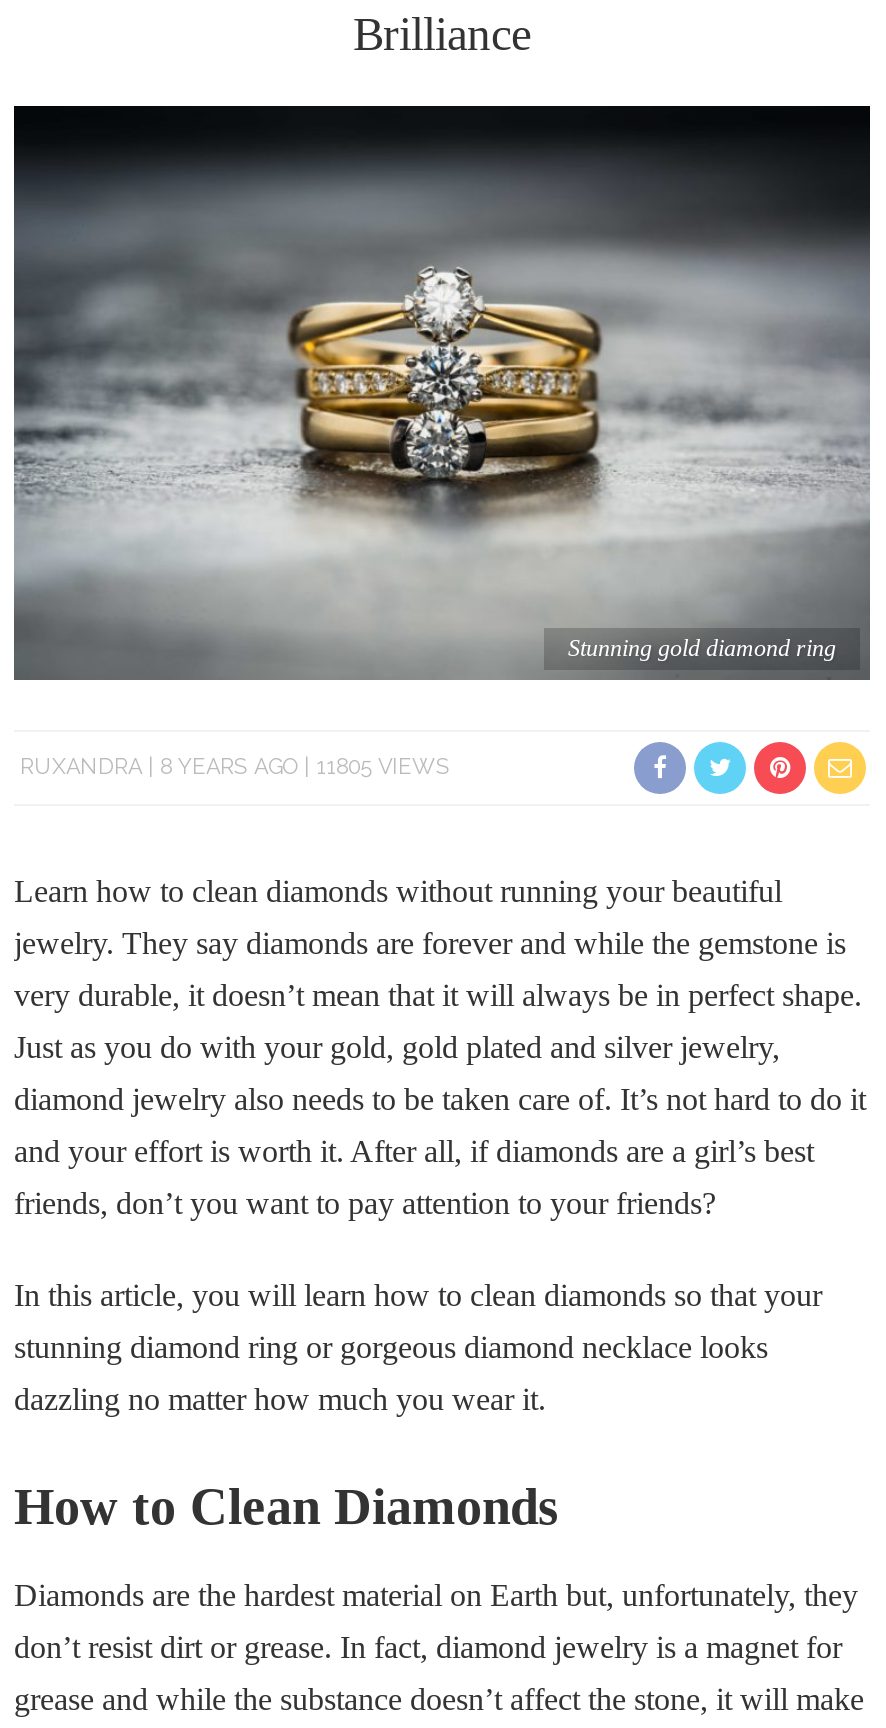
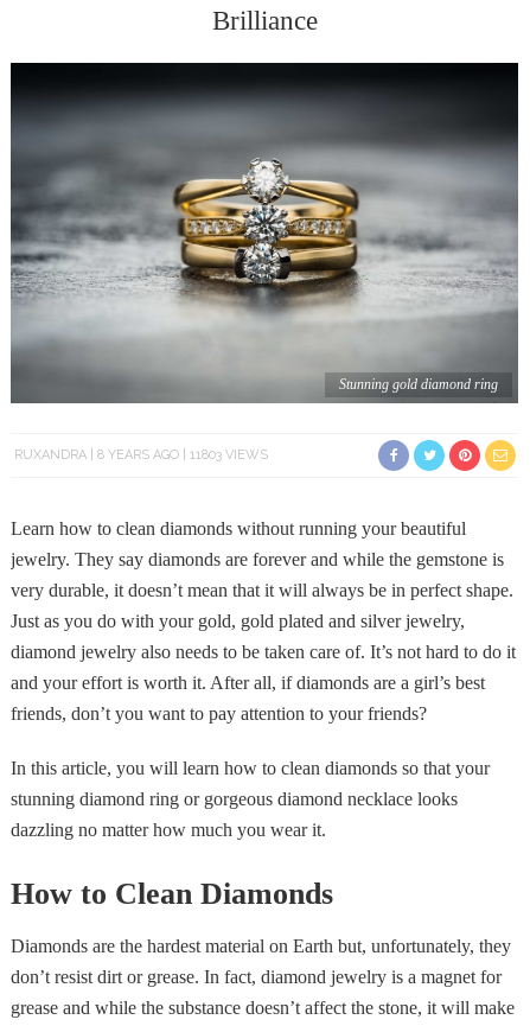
[20,754,450,780] RUXANDRA 8 YEARS AGO 11805 VIEWS -> [14,447,268,463] RUXANDRA 8 YEARS AGO 11803 VIEWS

